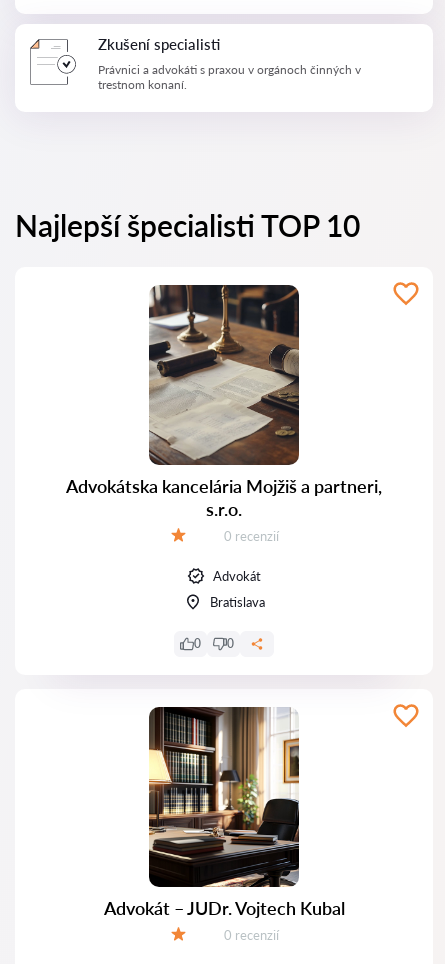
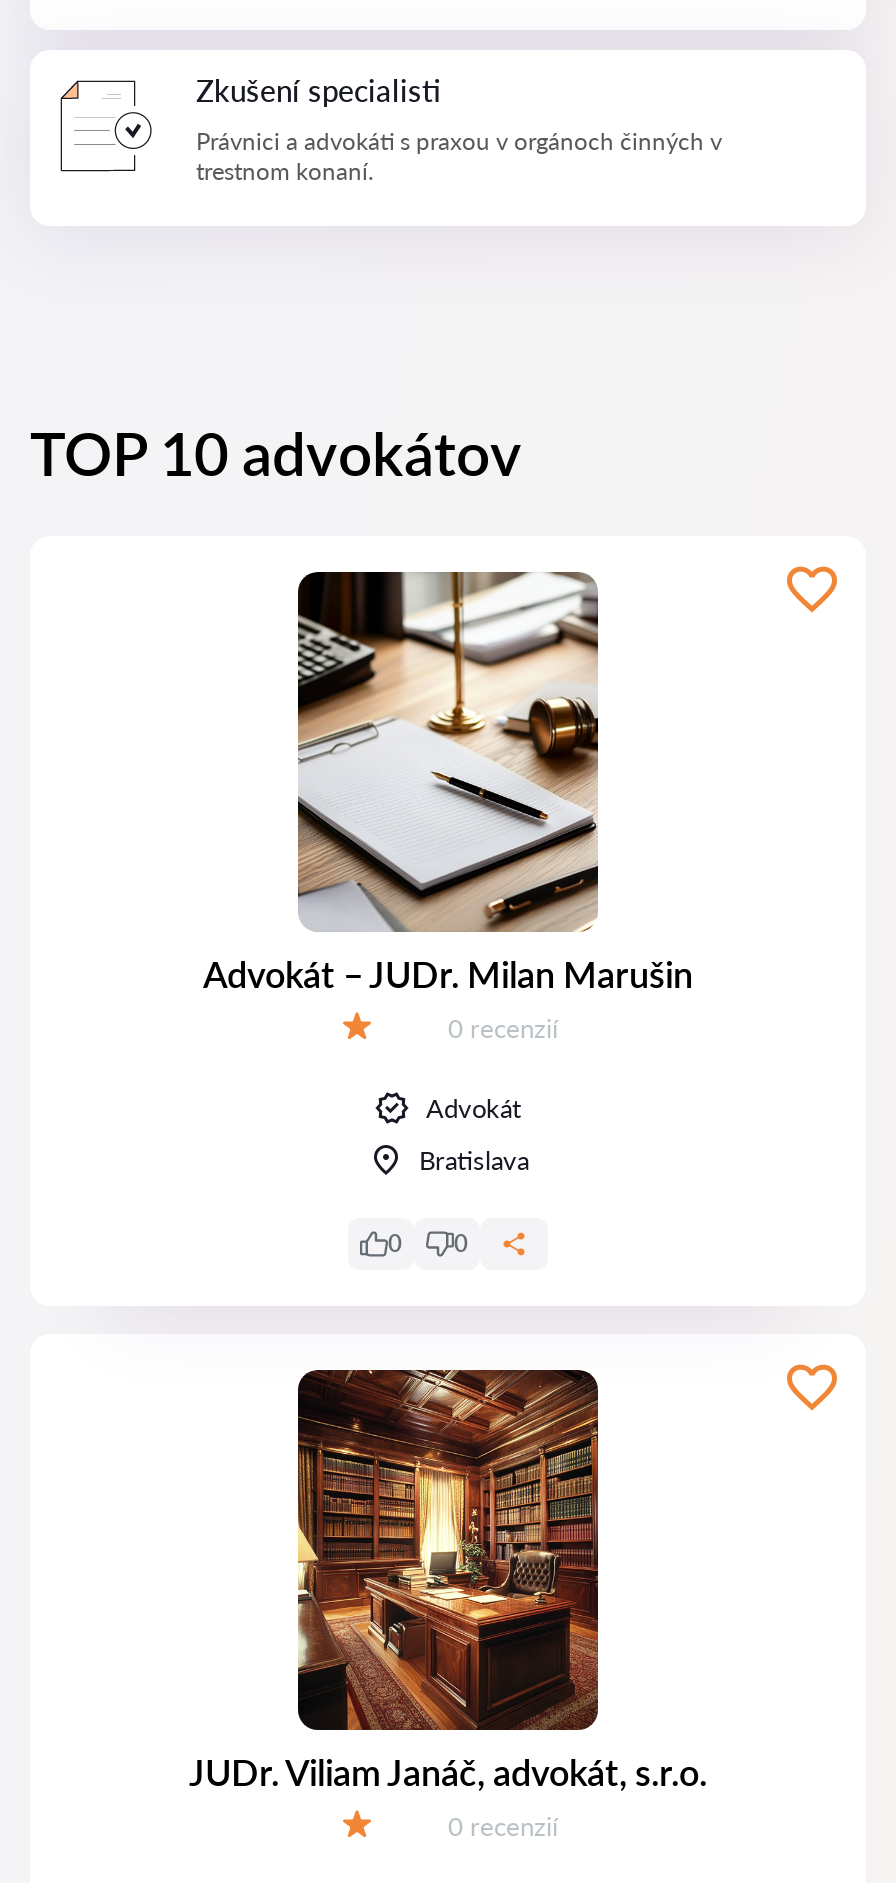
[15,207,360,243] Najlepší špecialisti TOP 10 -> [30,416,522,488] TOP 10 advokátov
[66,284,382,520] [image] | Advokátska kancelária Mojžiš a partneri, | s.r.o. -> [203,570,693,996] [image] | Advokát – JUDr. Milan Marušin
[103,707,344,919] [image] | Advokát – JUDr. Vojtech Kubal -> [189,1368,707,1794] [image] | JUDr. Viliam Janáč, advokát, s.r.o.

